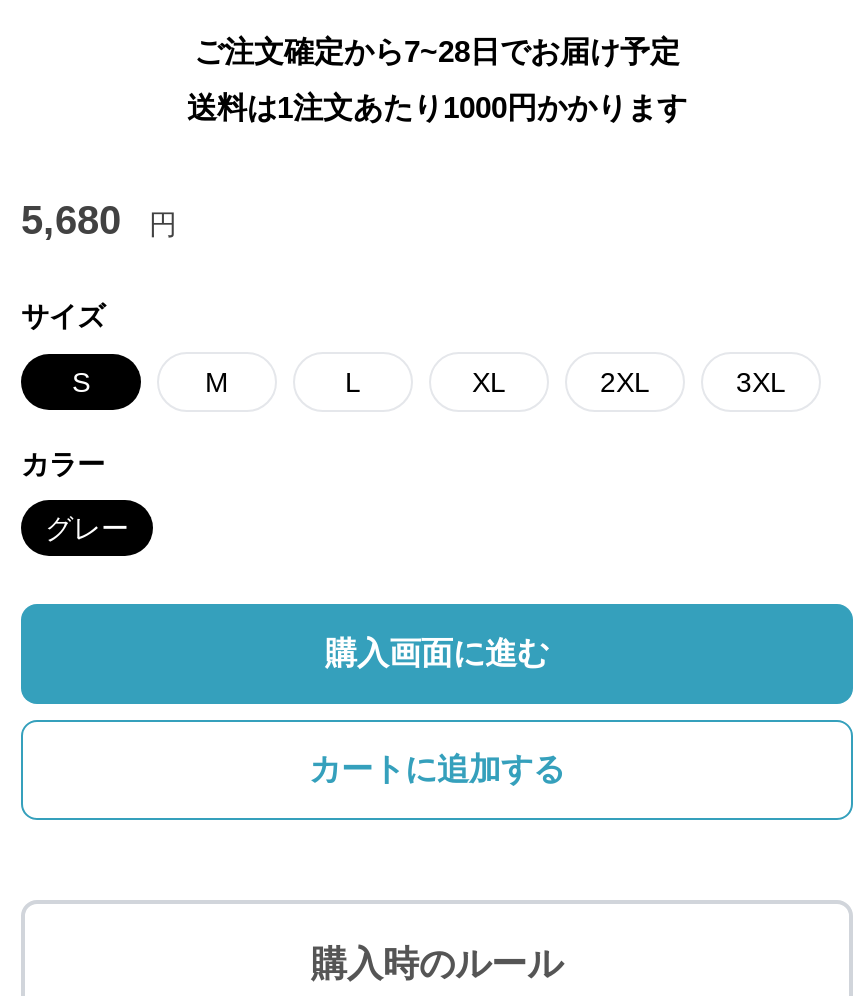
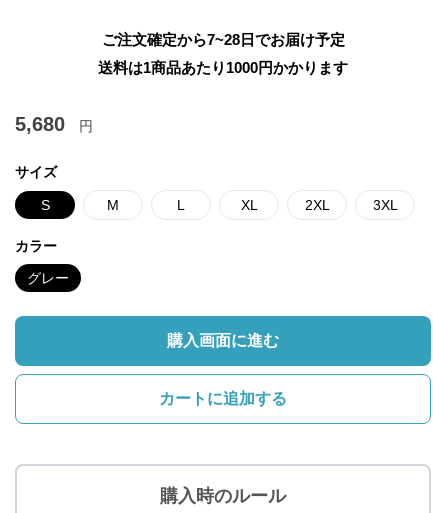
[187,90,687,124] 送料は1注文あたり1000円かかります -> [98,59,348,76] 送料は1商品あたり1000円かかります

